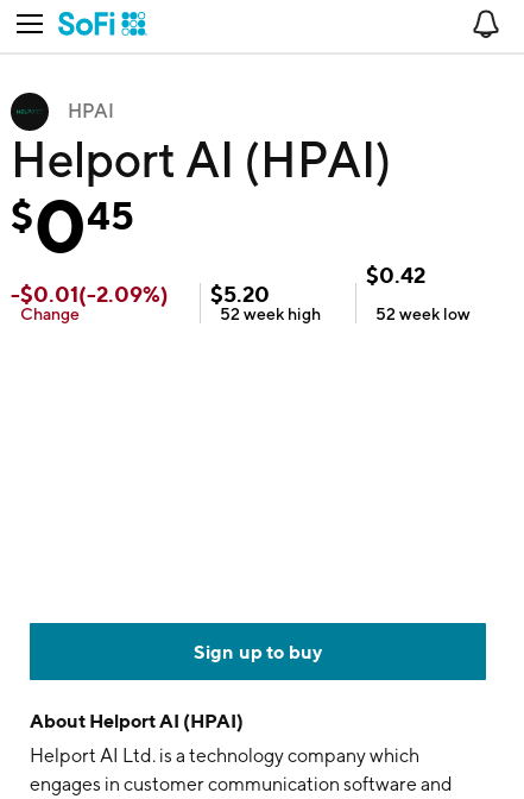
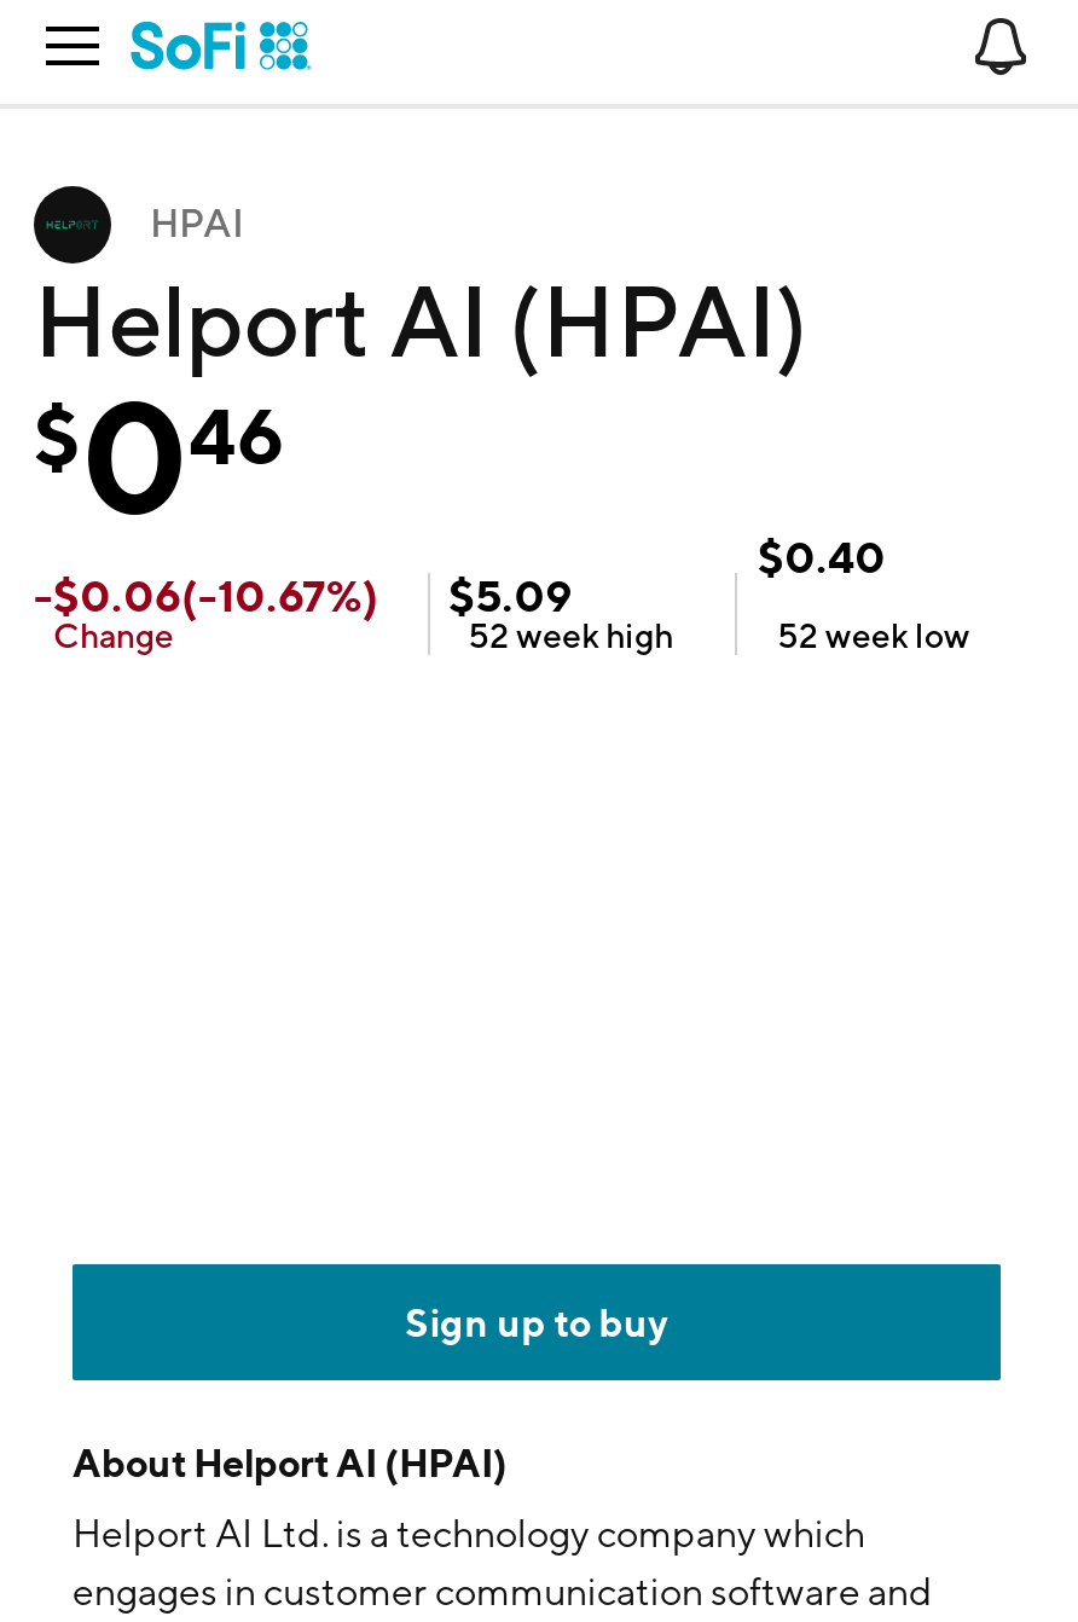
[11,178,134,272] $045 -> [34,360,285,551] $046
[366,262,425,288] $0.42 -> [758,529,886,583] $0.40
[11,281,169,307] -$0.01(-2.09%) -> [34,568,379,621] -$0.06(-10.67%)
[211,281,270,307] $5.20 -> [449,568,572,621] $5.09

